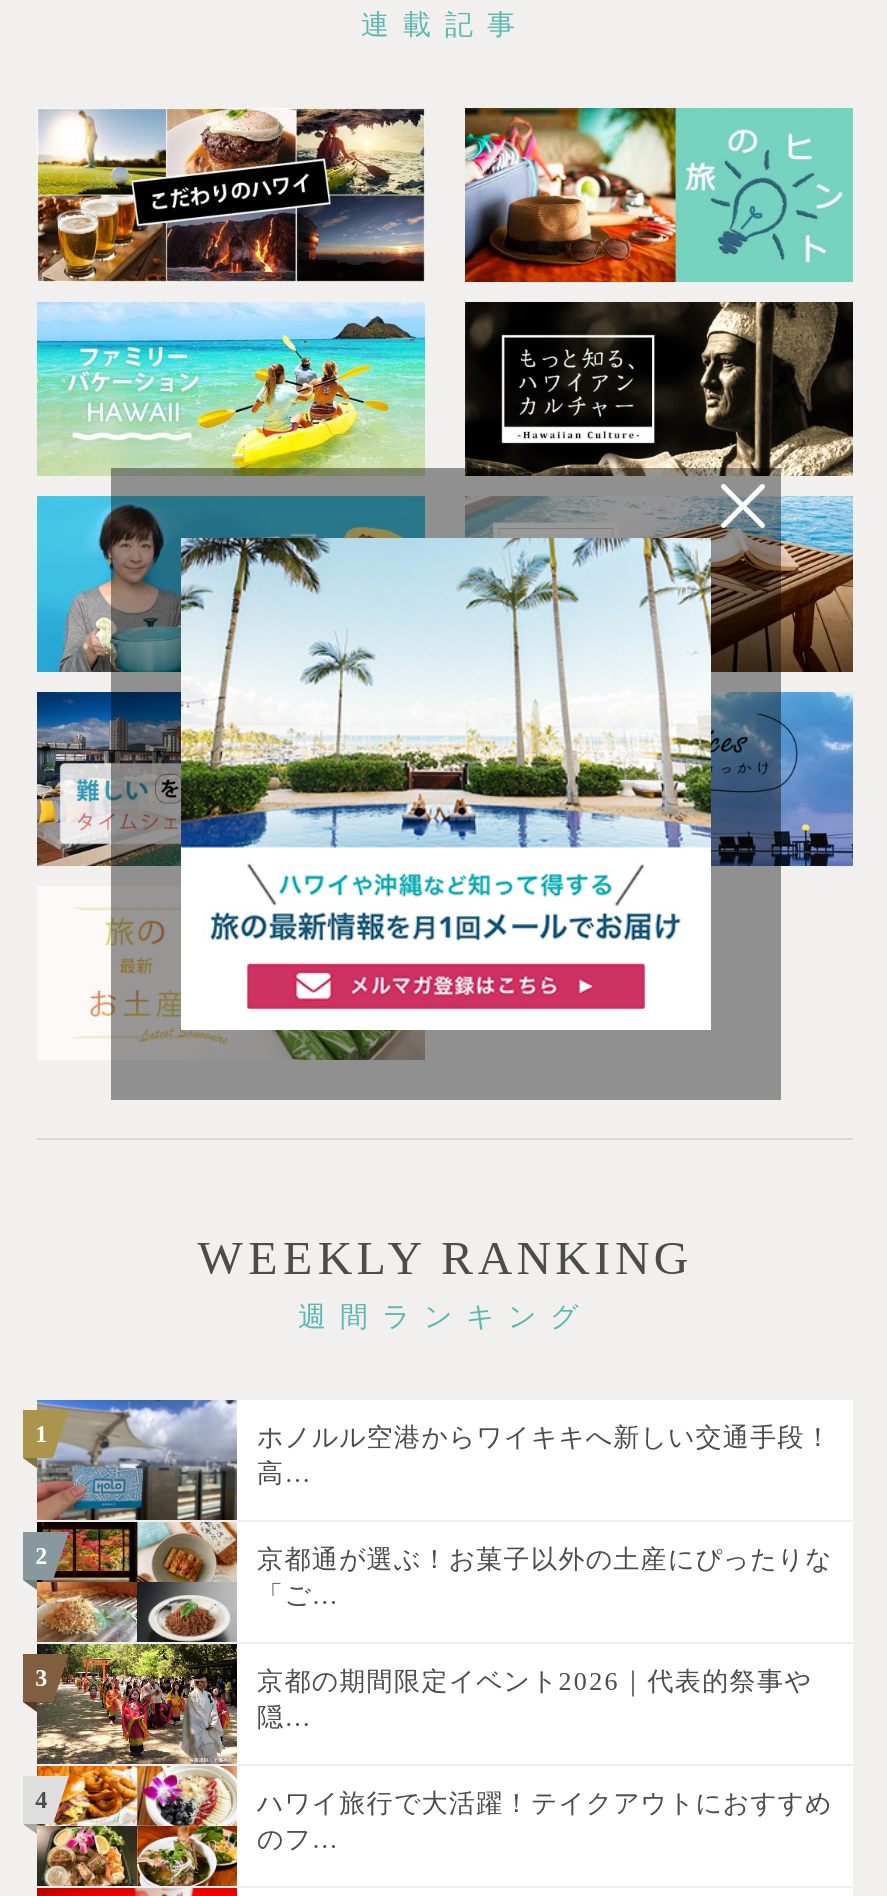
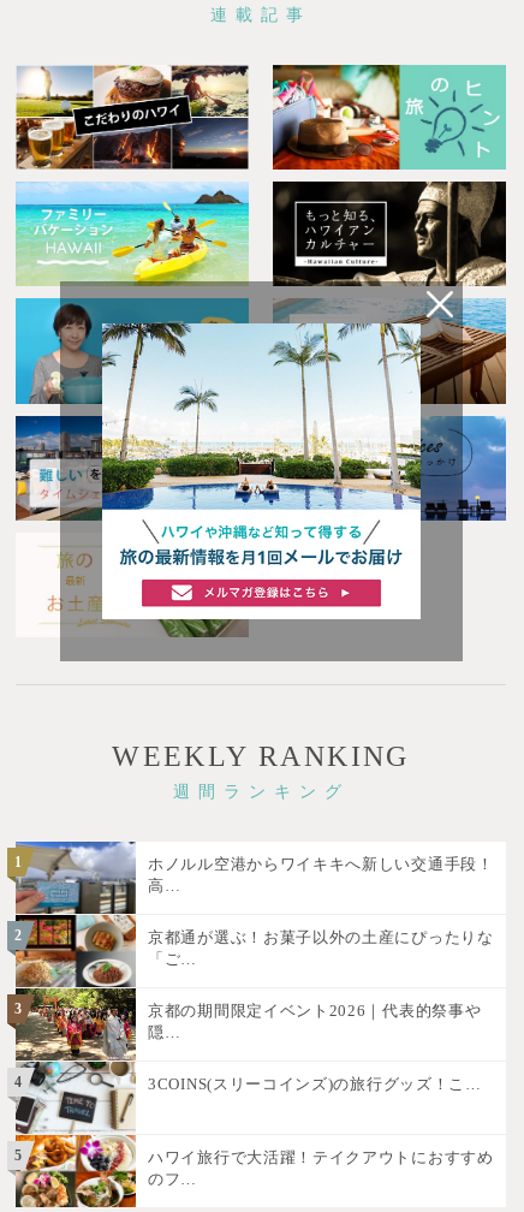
none -> [15,1060,135,1164] [image] | 5
none -> [148,1075,482,1093] 3COINS(スリーコインズ)の旅行グッズ！こ…

